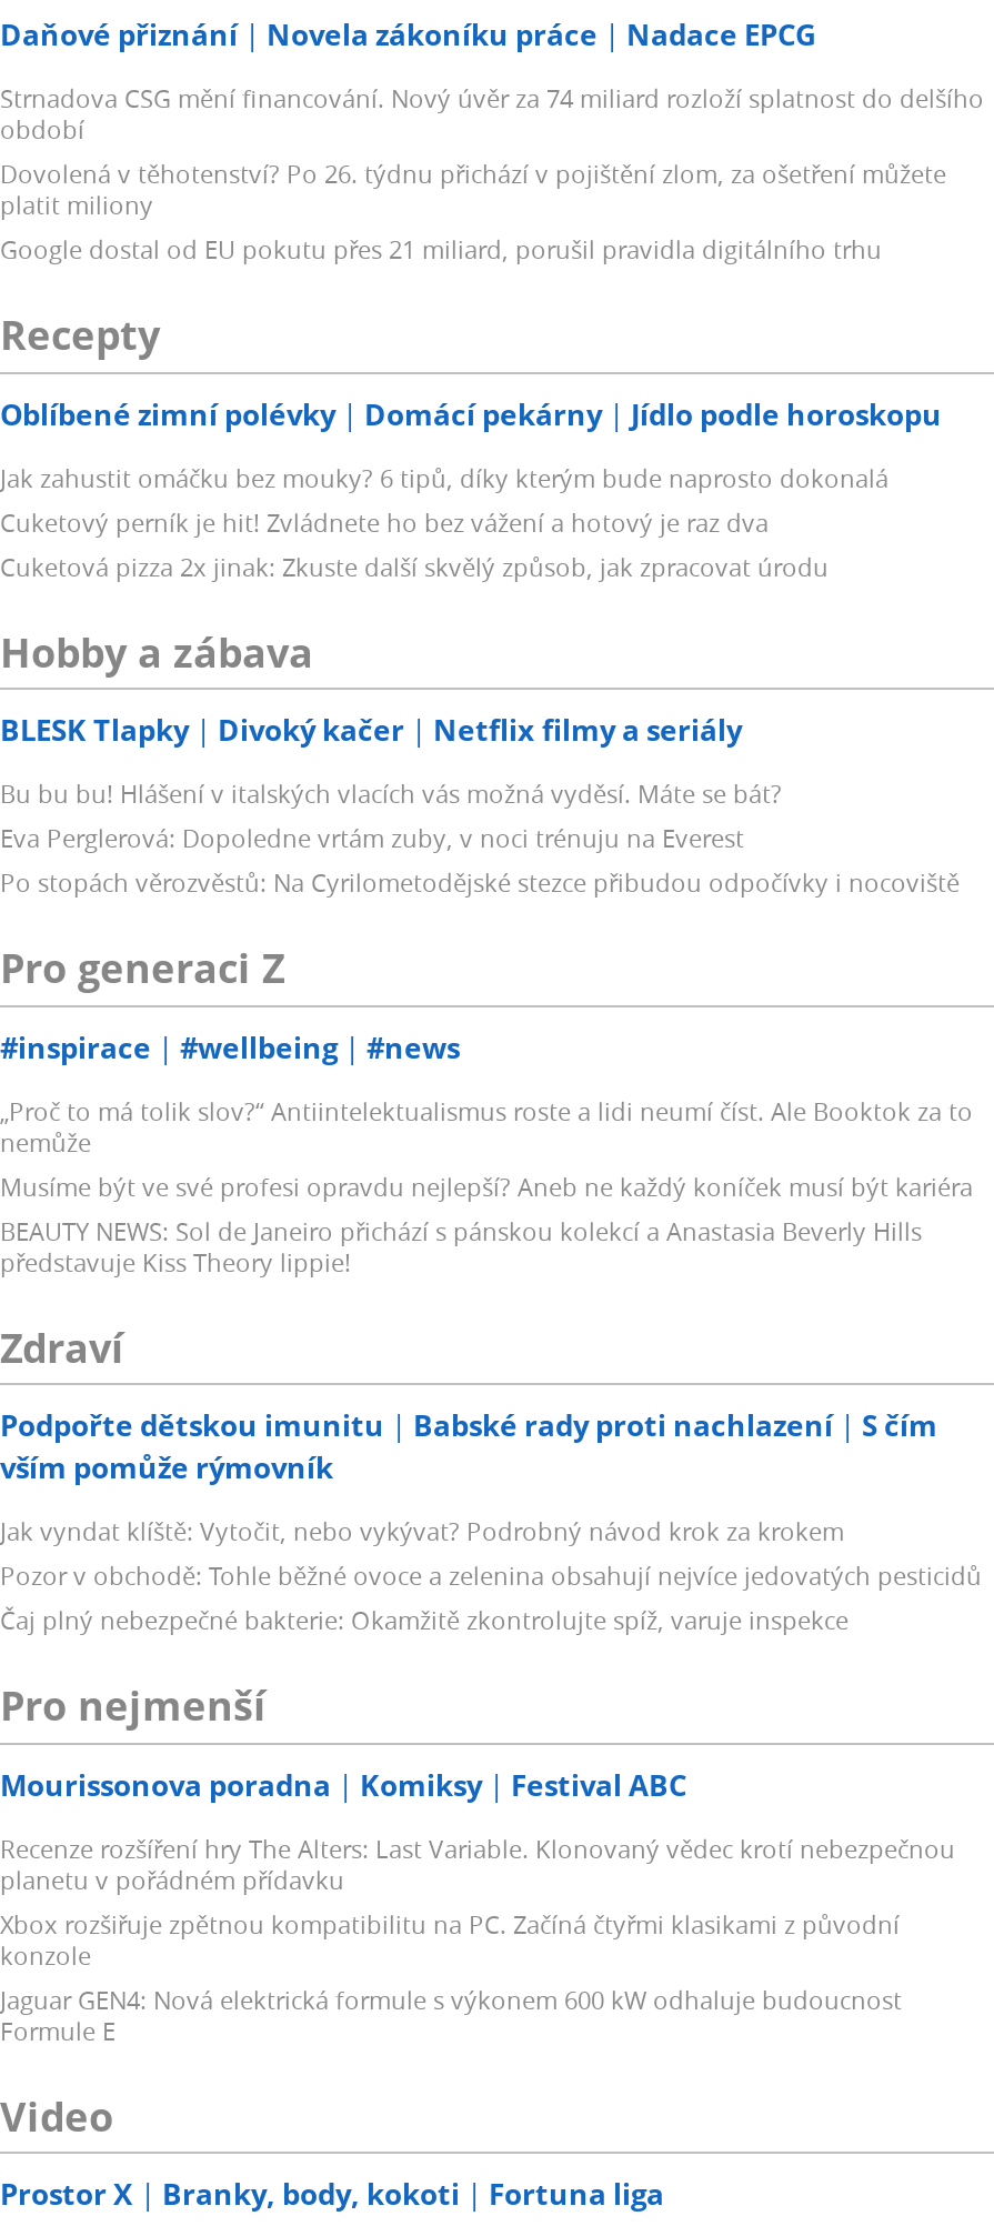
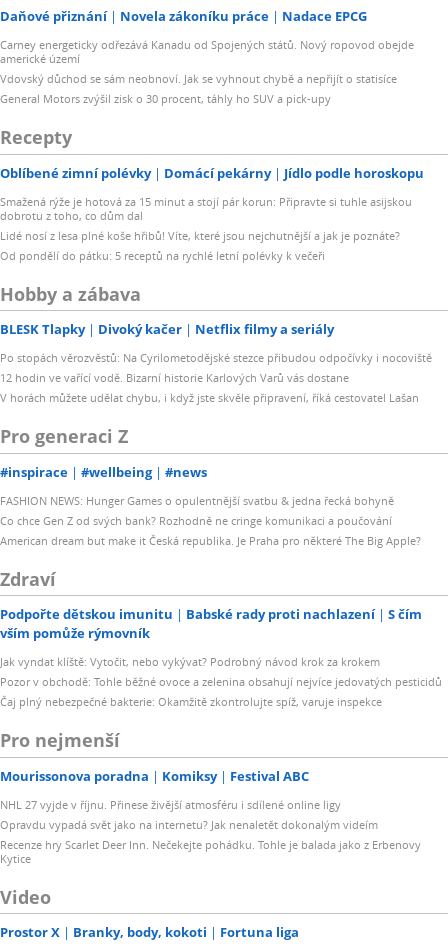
[0,81,984,265] Strnadova CSG mění financování. Nový úvěr za 74 miliard rozloží splatnost do delšího | období | Dovolená v těhotenství? Po 26. týdnu přichází v pojištění zlom, za ošetření můžete | platit miliony | Google dostal od EU pokutu přes 21 miliard, porušil pravidla digitálního trhu -> [0,37,414,106] Carney energeticky odřezává Kanadu od Spojených států. Nový ropovod obejde | americké území | Vdovský důchod se sám neobnoví. Jak se vyhnout chybě a nepřijít o statisíce | General Motors zvýšil zisk o 30 procent, táhly ho SUV a pick-upy
[0,460,888,582] Jak zahustit omáčku bez mouky? 6 tipů, díky kterým bude naprosto dokonalá | Cuketový perník je hit! Zvládnete ho bez vážení a hotový je raz dva | Cuketová pizza 2x jinak: Zkuste další skvělý způsob, jak zpracovat úrodu -> [0,193,412,262] Smažená rýže je hotová za 15 minut a stojí pár korun: Připravte si tuhle asijskou | dobrotu z toho, co dům dal | Lidé nosí z lesa plné koše hřibů! Víte, které jsou nejchutnější a jak je poznáte? | Od pondělí do pátku: 5 receptů na rychlé letní polévky k večeři
[0,776,782,854] Bu bu bu! Hlášení v italských vlacích vás možná vyděsí. Máte se bát? | Eva Perglerová: Dopoledne vrtám zuby, v noci trénuju na Everest -> none
none -> [0,370,419,405] 12 hodin ve vařící vodě. Bizarní historie Karlových Varů vás dostane | V horách můžete udělat chybu, i když jste skvěle připravení, říká cestovatel Lašan
[0,1093,973,1277] „Proč to má tolik slov?“ Antiintelektualismus roste a lidi neumí číst. Ale Booktok za to | nemůže | Musíme být ve své profesi opravdu nejlepší? Aneb ne každý koníček musí být kariéra | BEAUTY NEWS: Sol de Janeiro přichází s pánskou kolekcí a Anastasia Beverly Hills | představuje Kiss Theory lippie! -> [0,492,421,547] FASHION NEWS: Hunger Games o opulentnější svatbu & jedna řecká bohyně | Co chce Gen Z od svých bank? Rozhodně ne cringe komunikaci a poučování | American dream but make it Česká republika. Je Praha pro některé The Big Apple?
[0,1831,955,2046] Recenze rozšíření hry The Alters: Last Variable. Klonovaný vědec krotí nebezpečnou | planetu v pořádném přídavku | Xbox rozšiřuje zpětnou kompatibilitu na PC. Začíná čtyřmi klasikami z původní | konzole | Jaguar GEN4: Nová elektrická formule s výkonem 600 kW odhaluje budoucnost | Formule E -> [0,796,421,865] NHL 27 vyjde v říjnu. Přinese živější atmosféru i sdílené online ligy | Opravdu vypadá svět jako na internetu? Jak nenaletět dokonalým videím | Recenze hry Scarlet Deer Inn. Nečekejte pohádku. Tohle je balada jako z Erbenovy | Kytice

